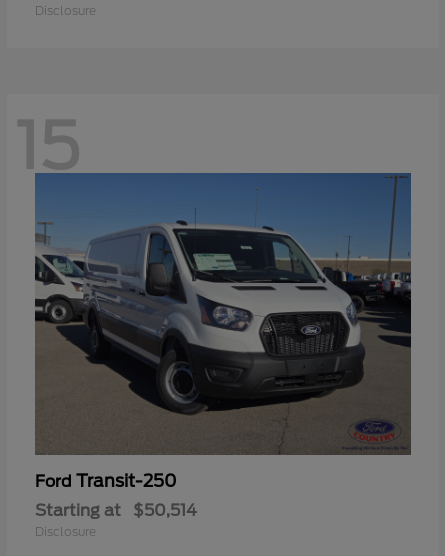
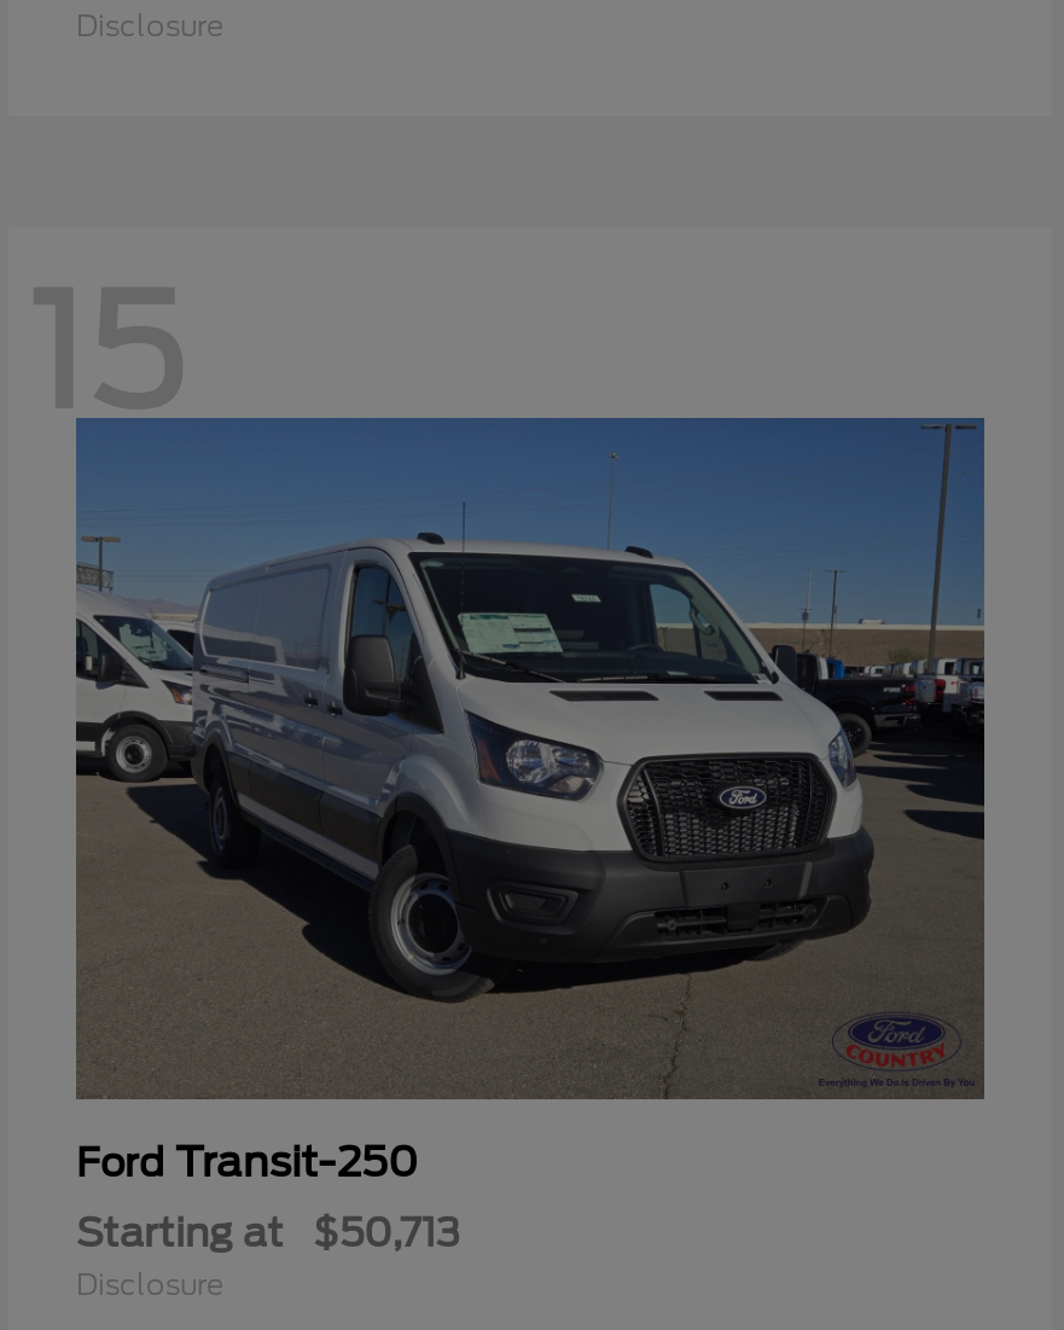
[35,501,197,520] Starting at $50,514 -> [76,1210,460,1256] Starting at $50,713

